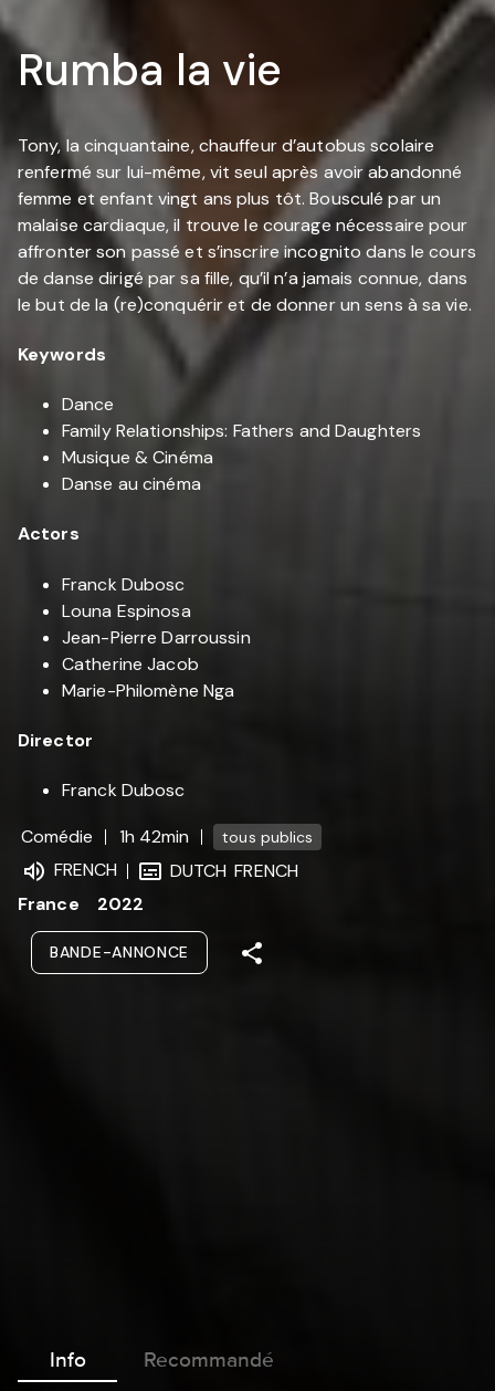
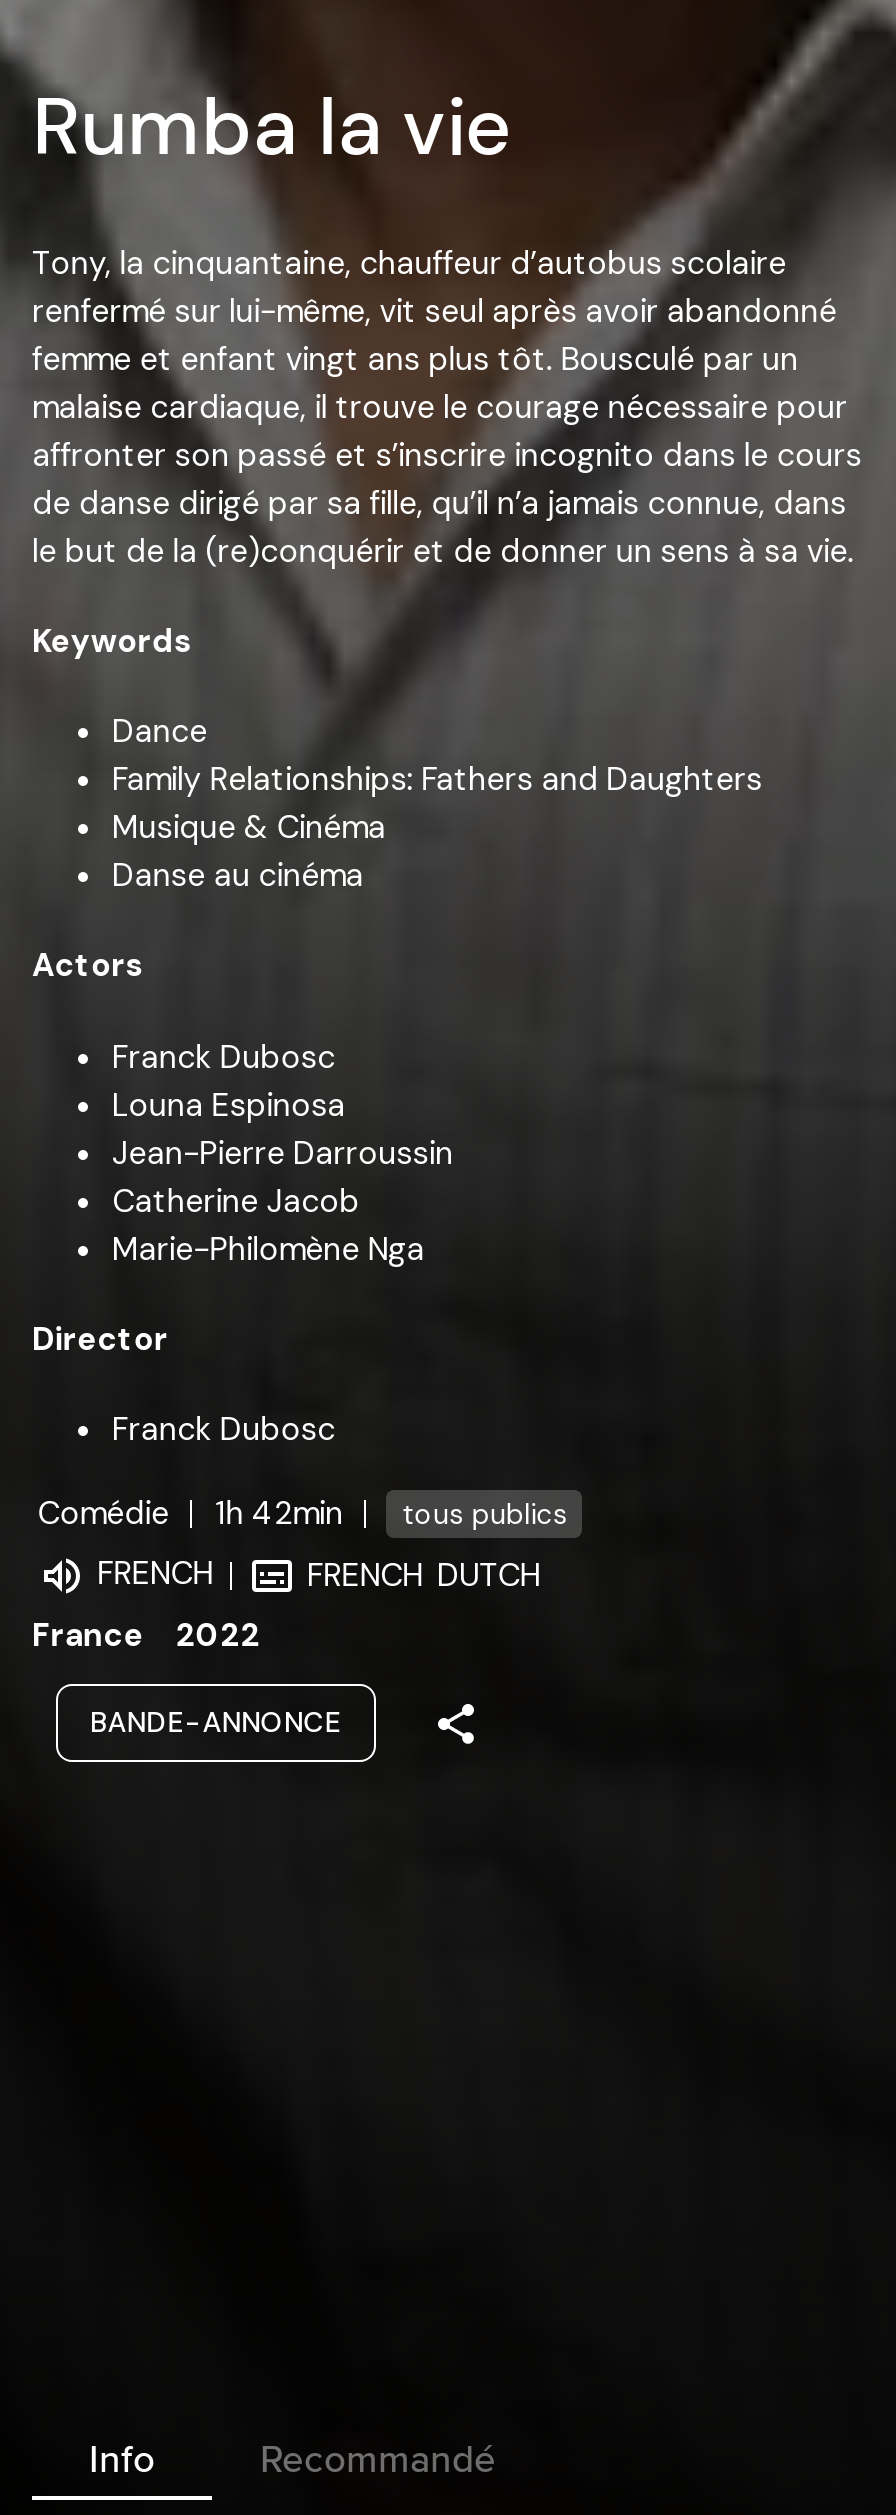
[170,859,298,882] DUTCH FRENCH -> [307,1554,540,1596] FRENCH DUTCH

